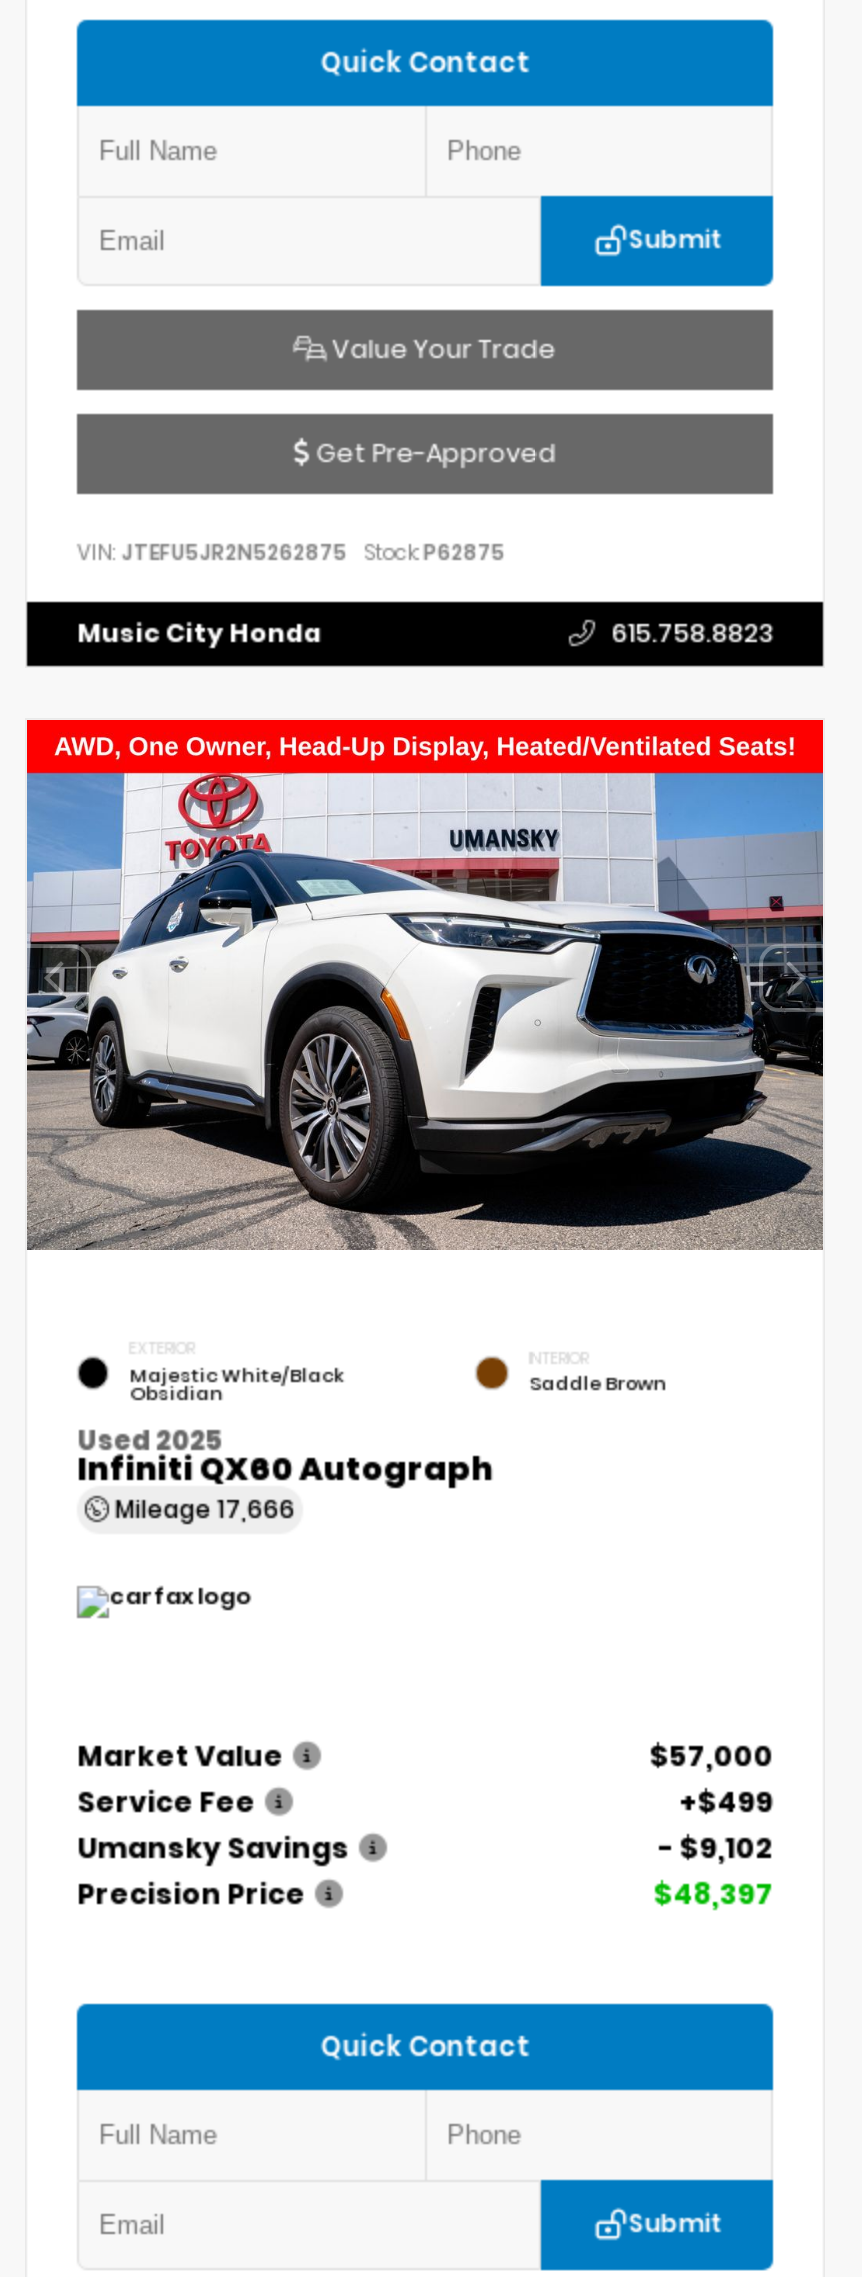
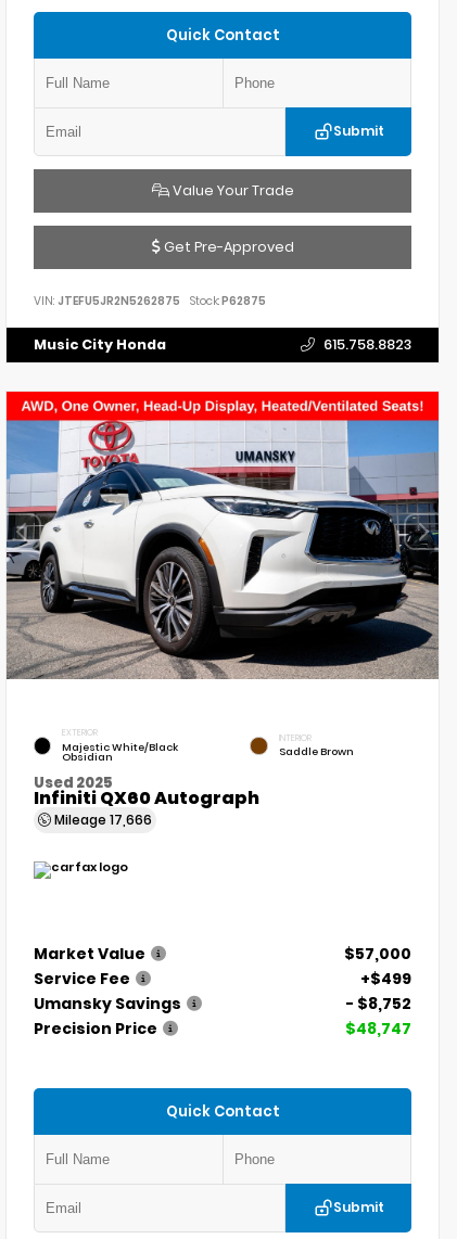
[657,1826,773,1866] - $9,102 -> [345,992,411,1013] - $8,752
[653,1872,773,1912] $48,397 -> [345,1017,411,1038] $48,747

